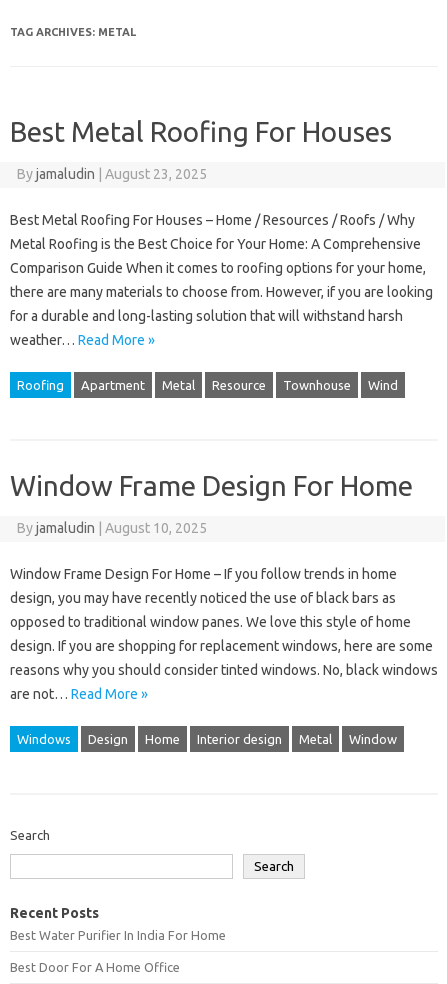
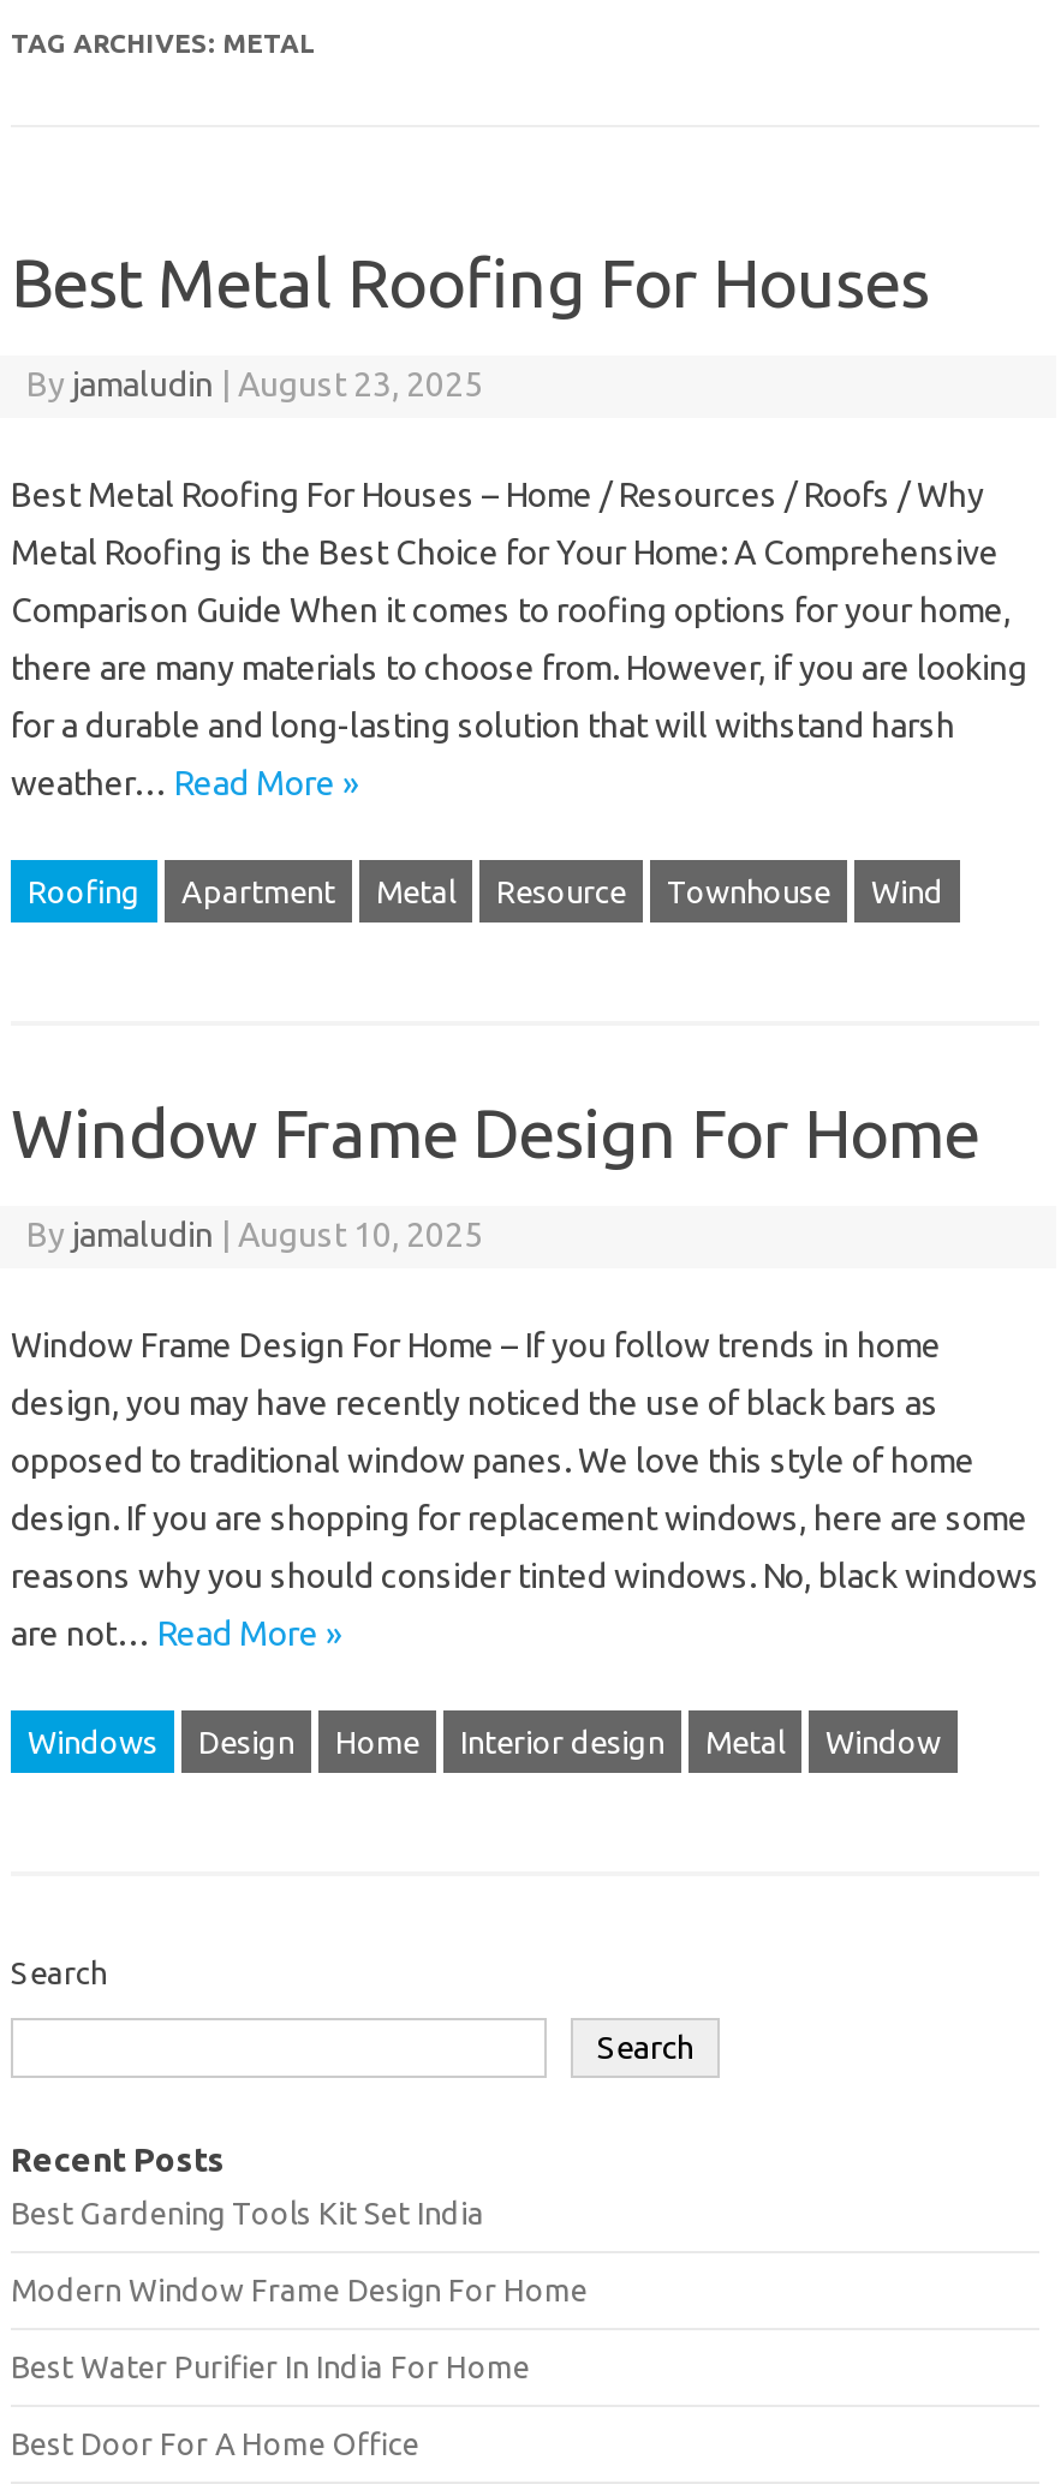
none -> [11,2196,588,2306] Best Gardening Tools Kit Set India | Modern Window Frame Design For Home

